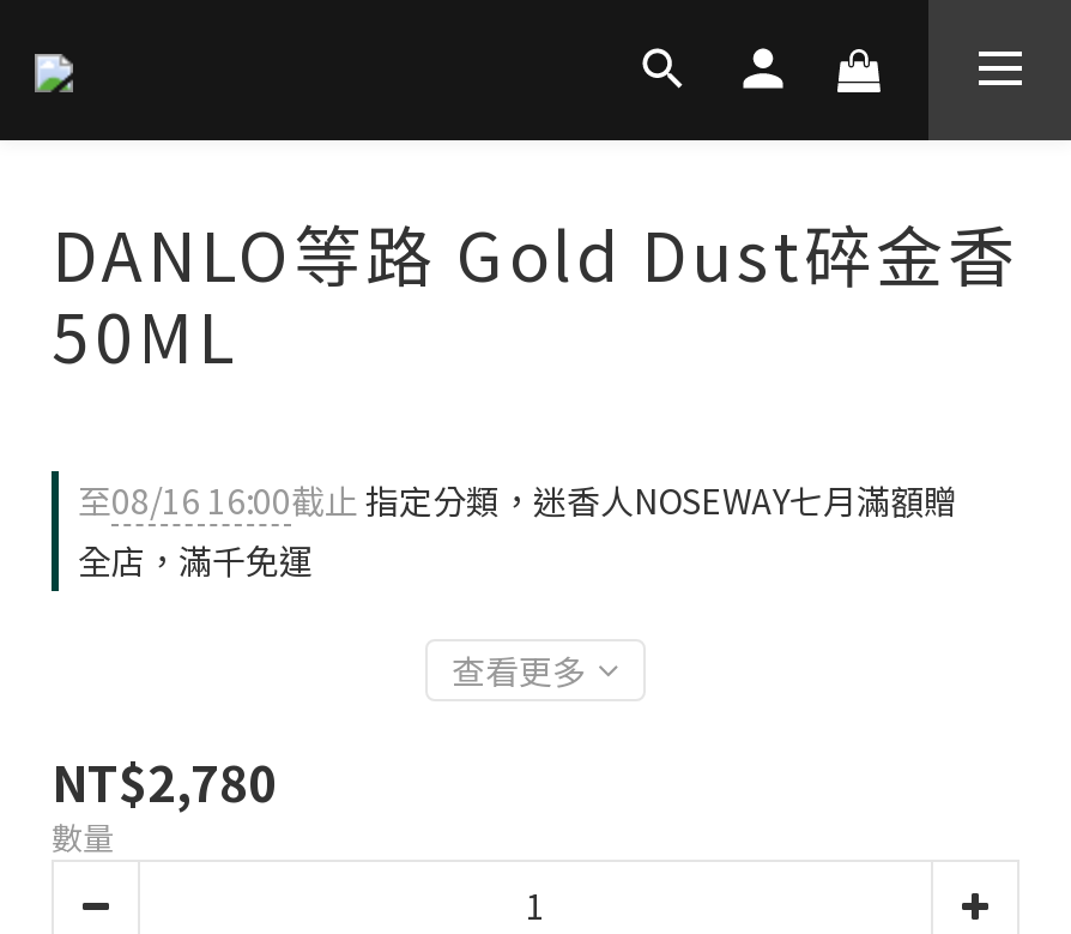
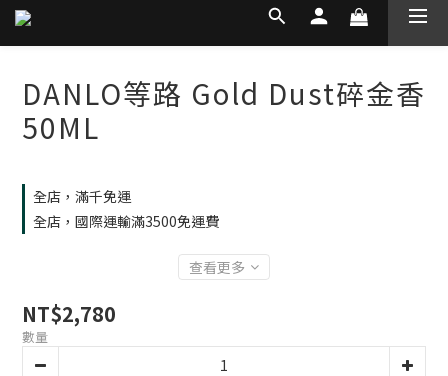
[78,476,957,524] 至08/16 16:00截止指定分類，迷香人NOSEWAY七月滿額贈 -> none
moved [78,536,313,584] -> [33,186,131,206]: 全店，滿千免運
none -> [33,211,219,231] 全店，國際運輸滿3500免運費

